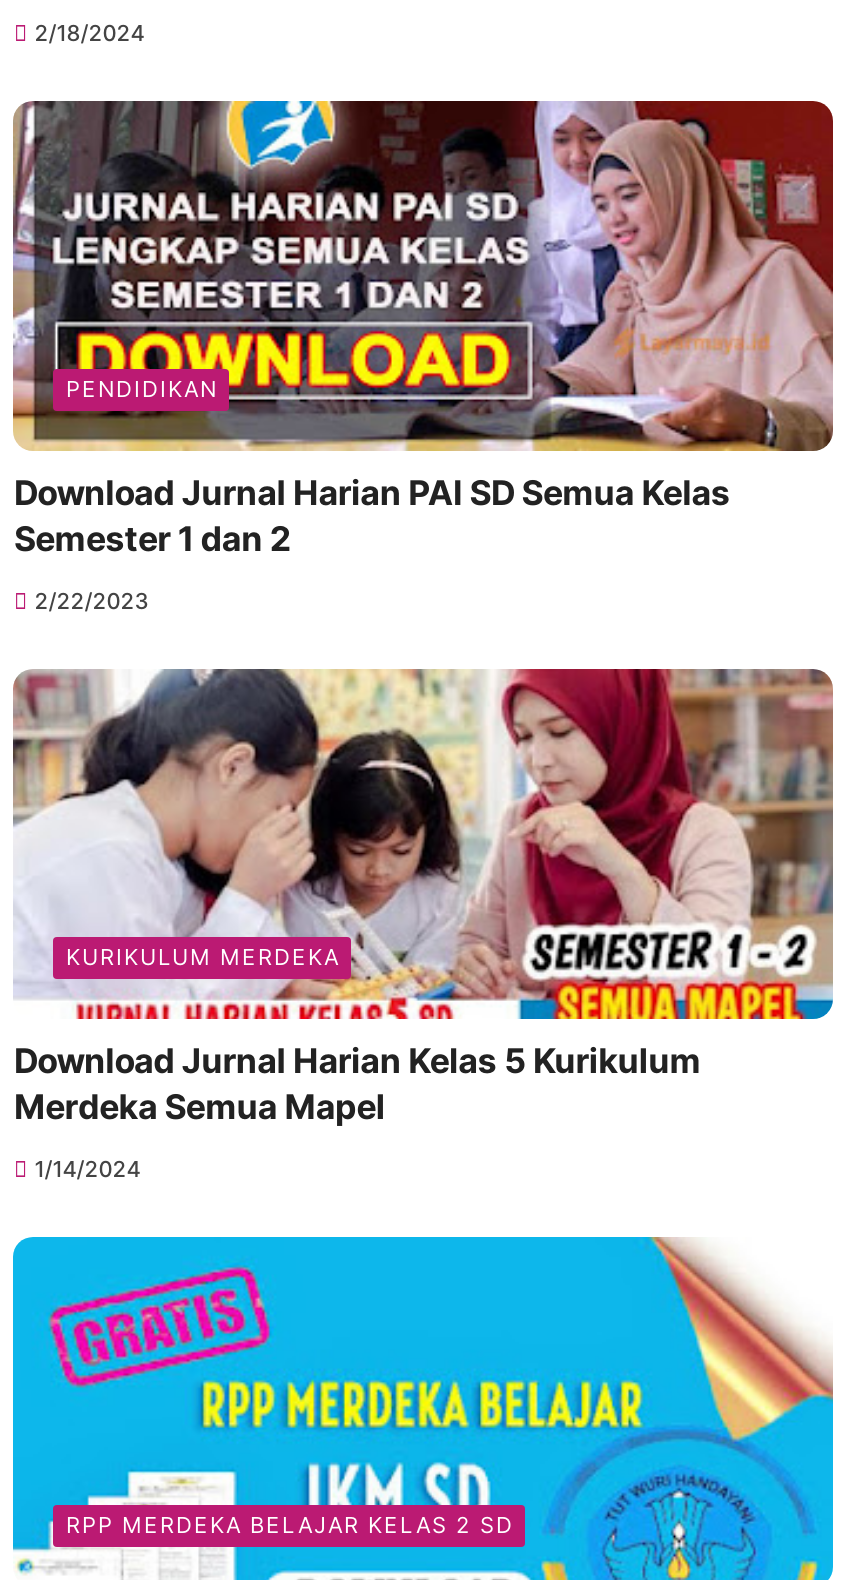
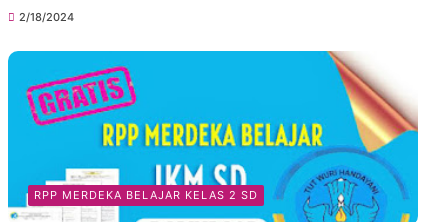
[11,99,835,615] [image] | PENDIDIKAN | Download Jurnal Harian PAI SD Semua Kelas | Semester 1 dan 2 | 2/22/2023 -> none
[11,667,835,1183] [image] | KURIKULUM MERDEKA | Download Jurnal Harian Kelas 5 Kurikulum | Merdeka Semua Mapel | 1/14/2024 -> none

